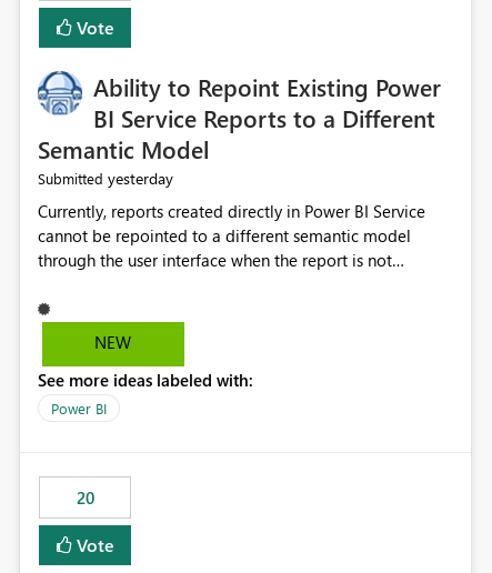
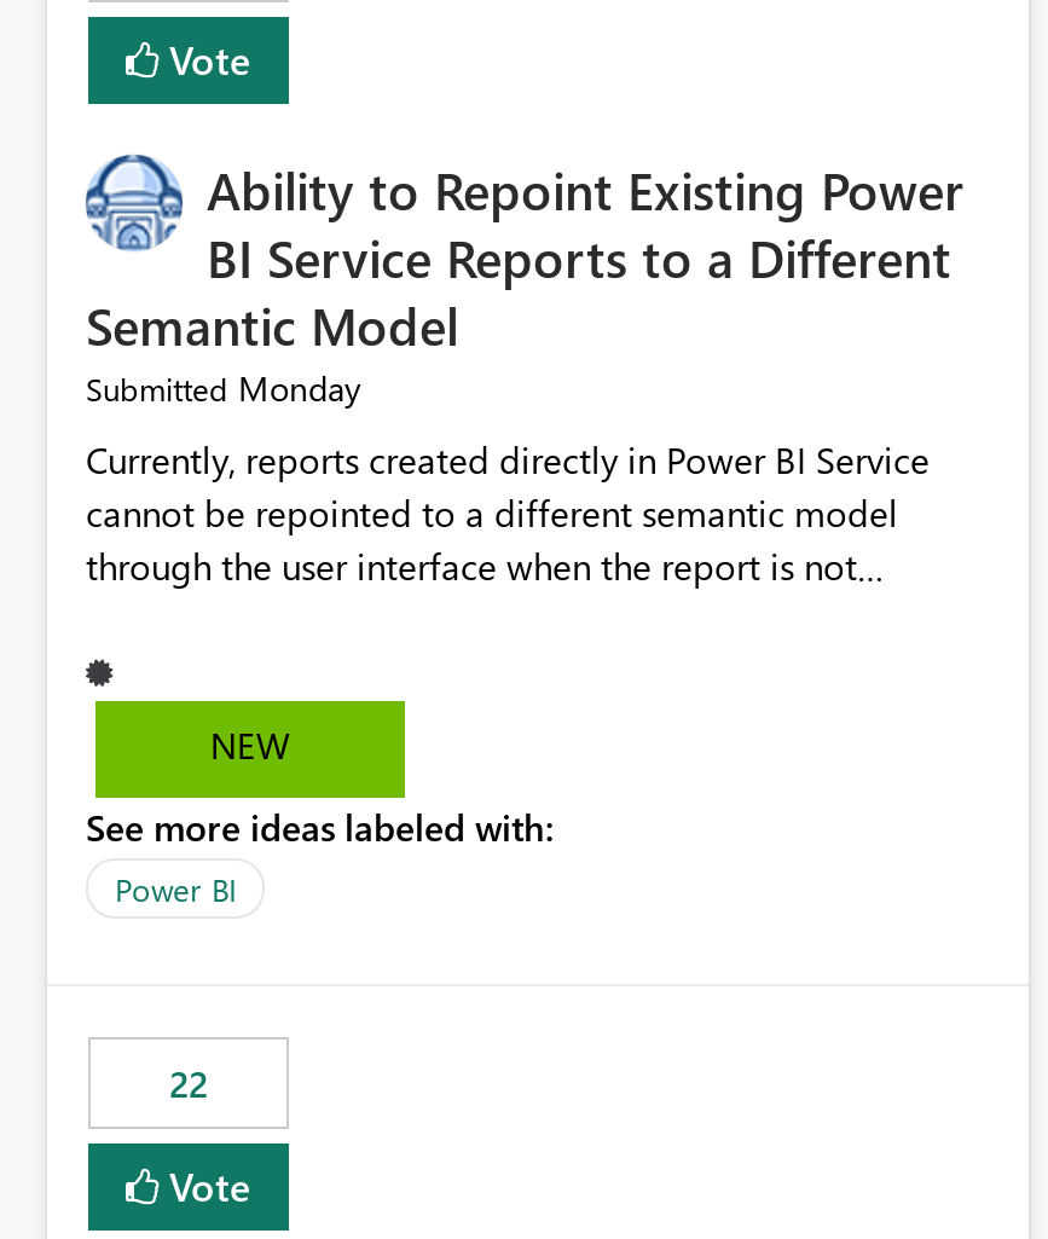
[38,168,173,189] Submitted yesterday -> [86,366,361,412] Submitted Monday
[76,487,94,509] 20 -> [169,1060,208,1108] 22

